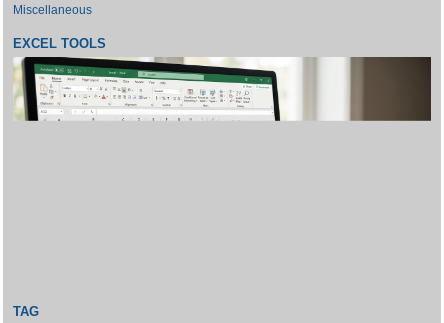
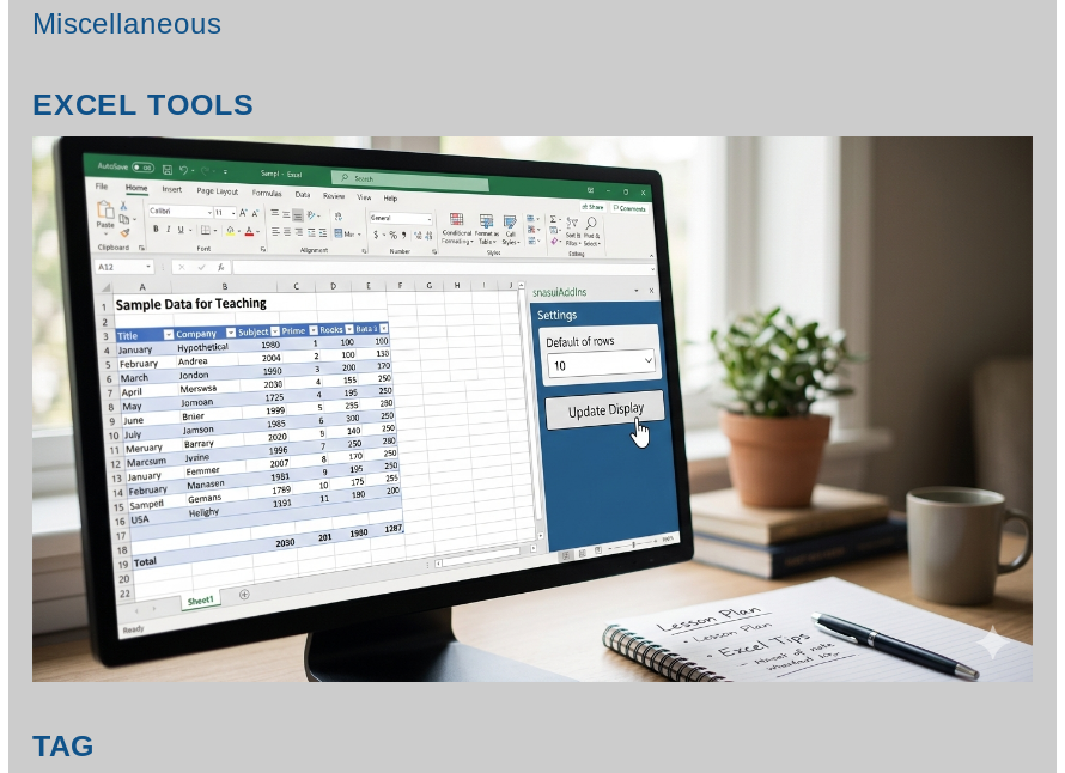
none -> [30,290,1035,684] [image]

